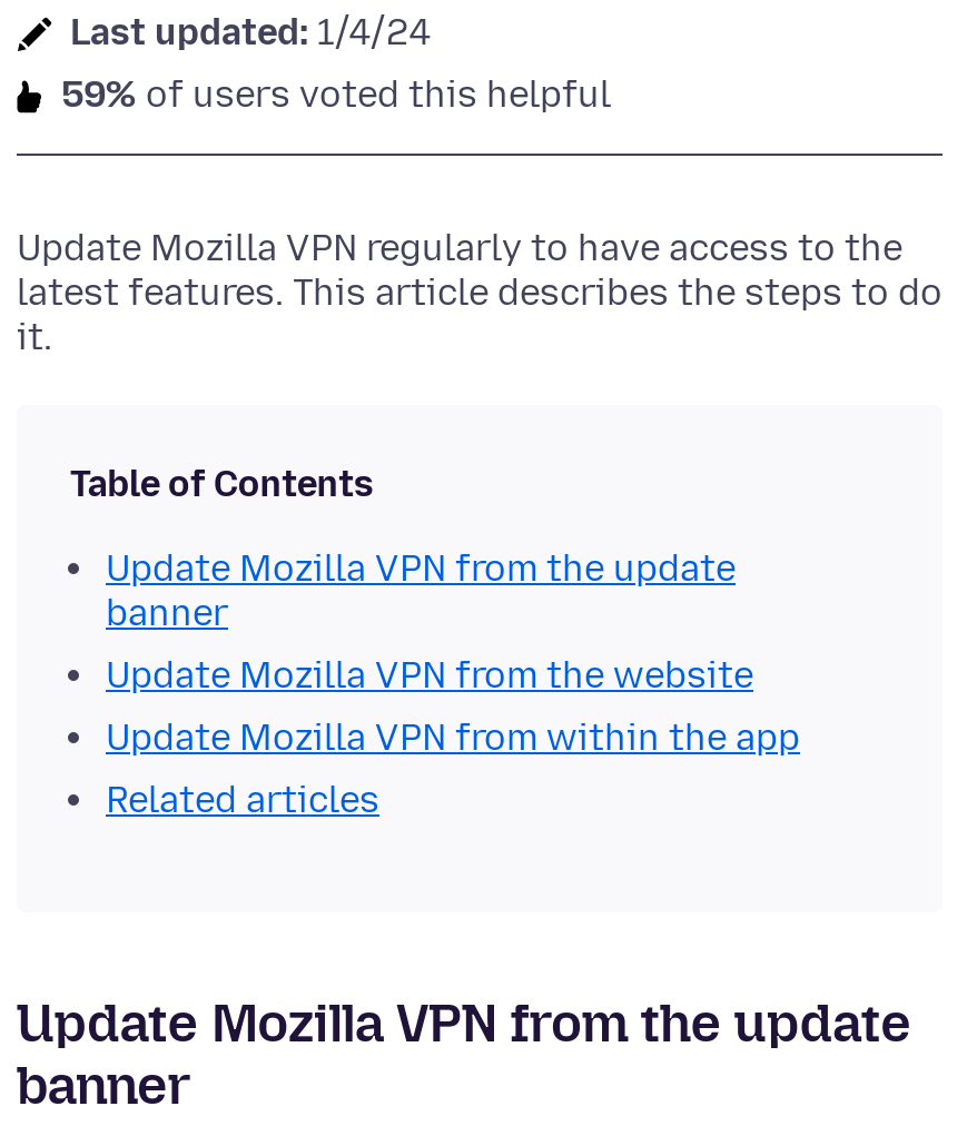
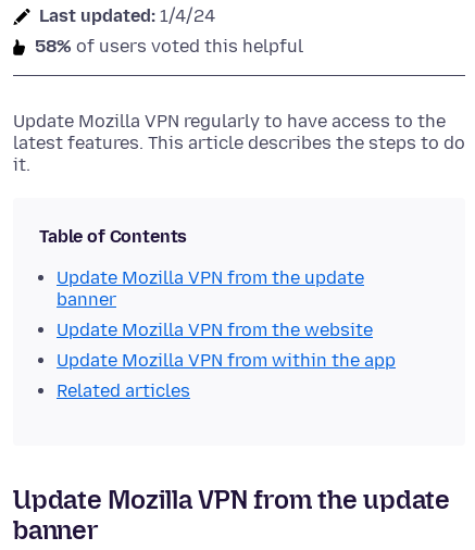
[61,75,611,117] 59% of users voted this helpful -> [35,36,303,57] 58% of users voted this helpful

